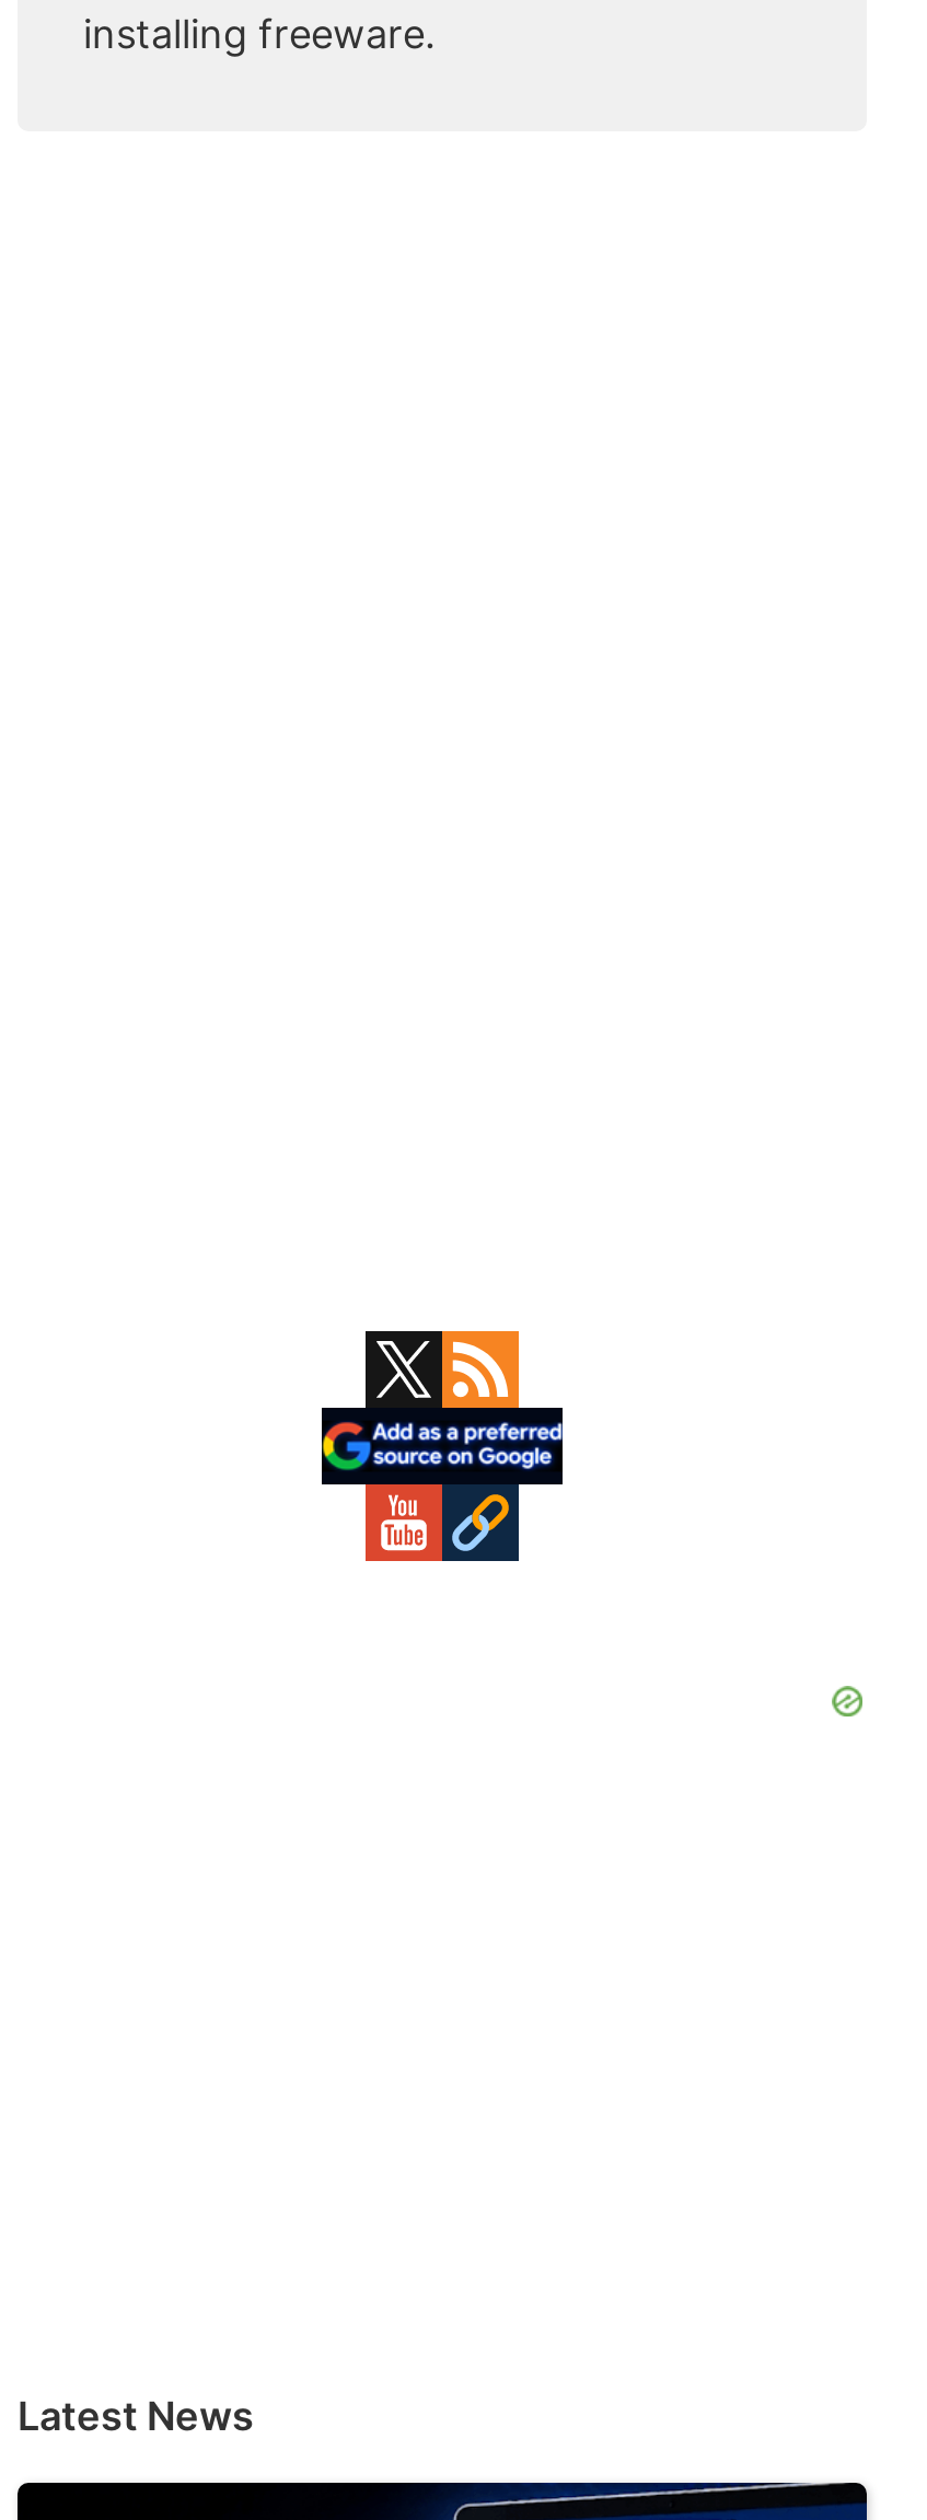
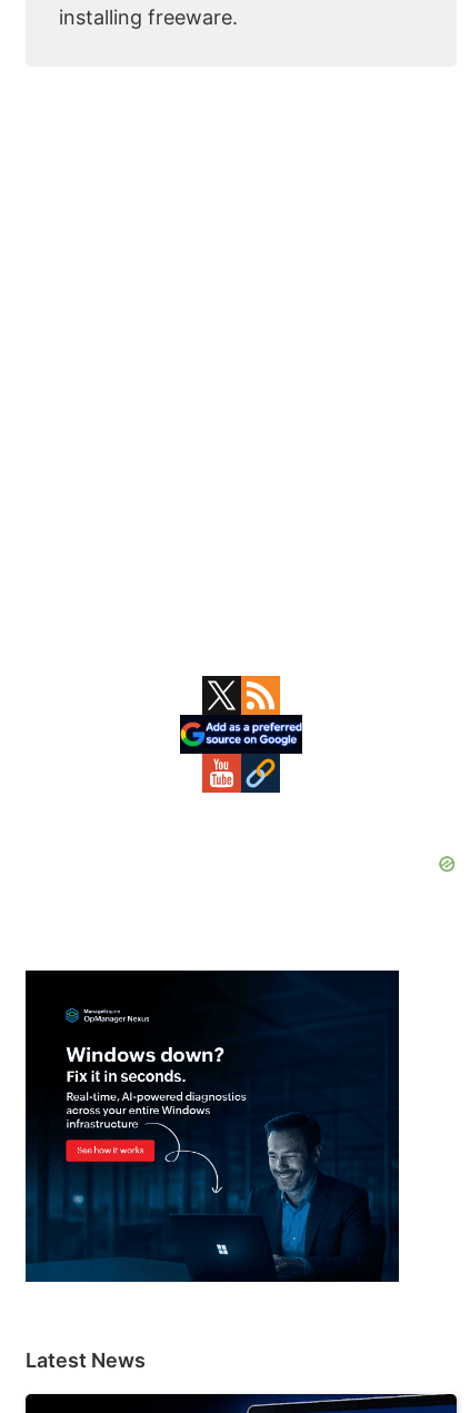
none -> [24,969,400,1283] [image]

